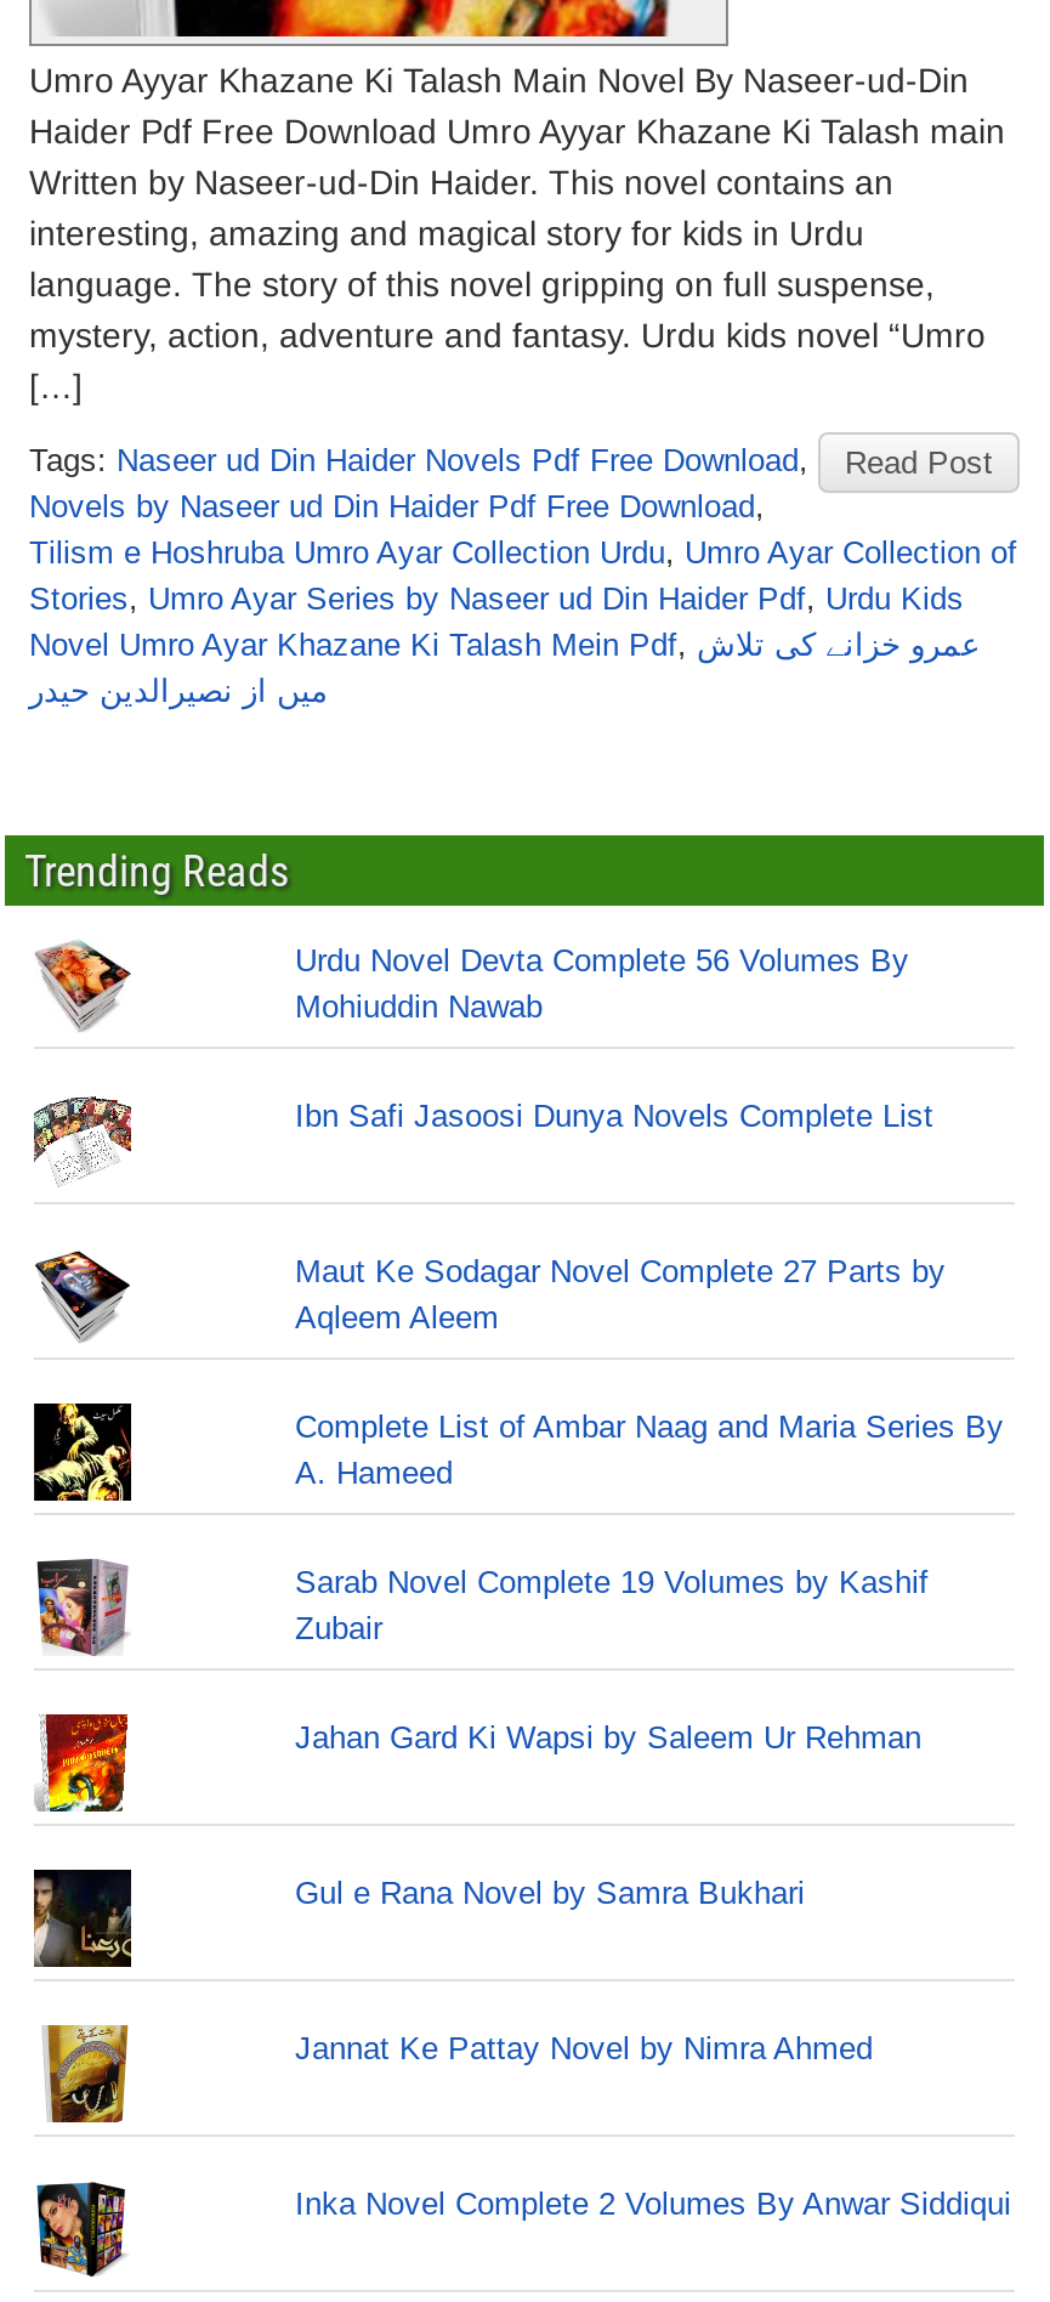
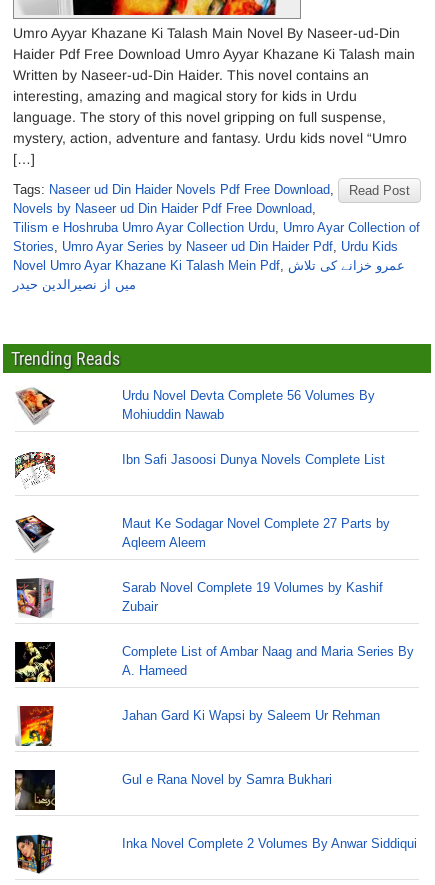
moved [295,1408,1004,1491] -> [122,644,414,678]: Complete List of Ambar Naag and Maria Series By | A. Hameed
[36,2023,131,2125] [image] -> none
[295,2030,873,2066] Jannat Ke Pattay Novel by Nimra Ahmed -> none

